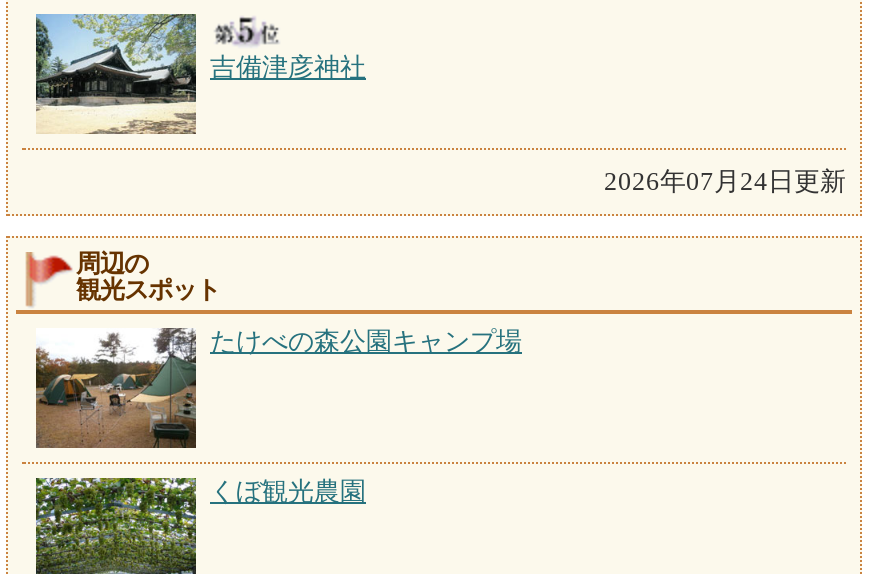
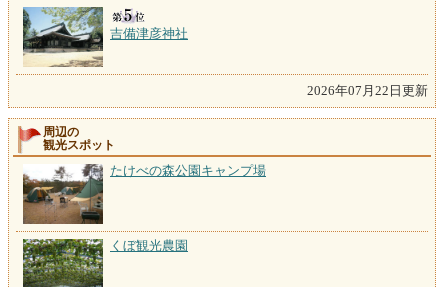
[604,167,846,197] 2026年07月24日更新 -> [307,83,428,98] 2026年07月22日更新

